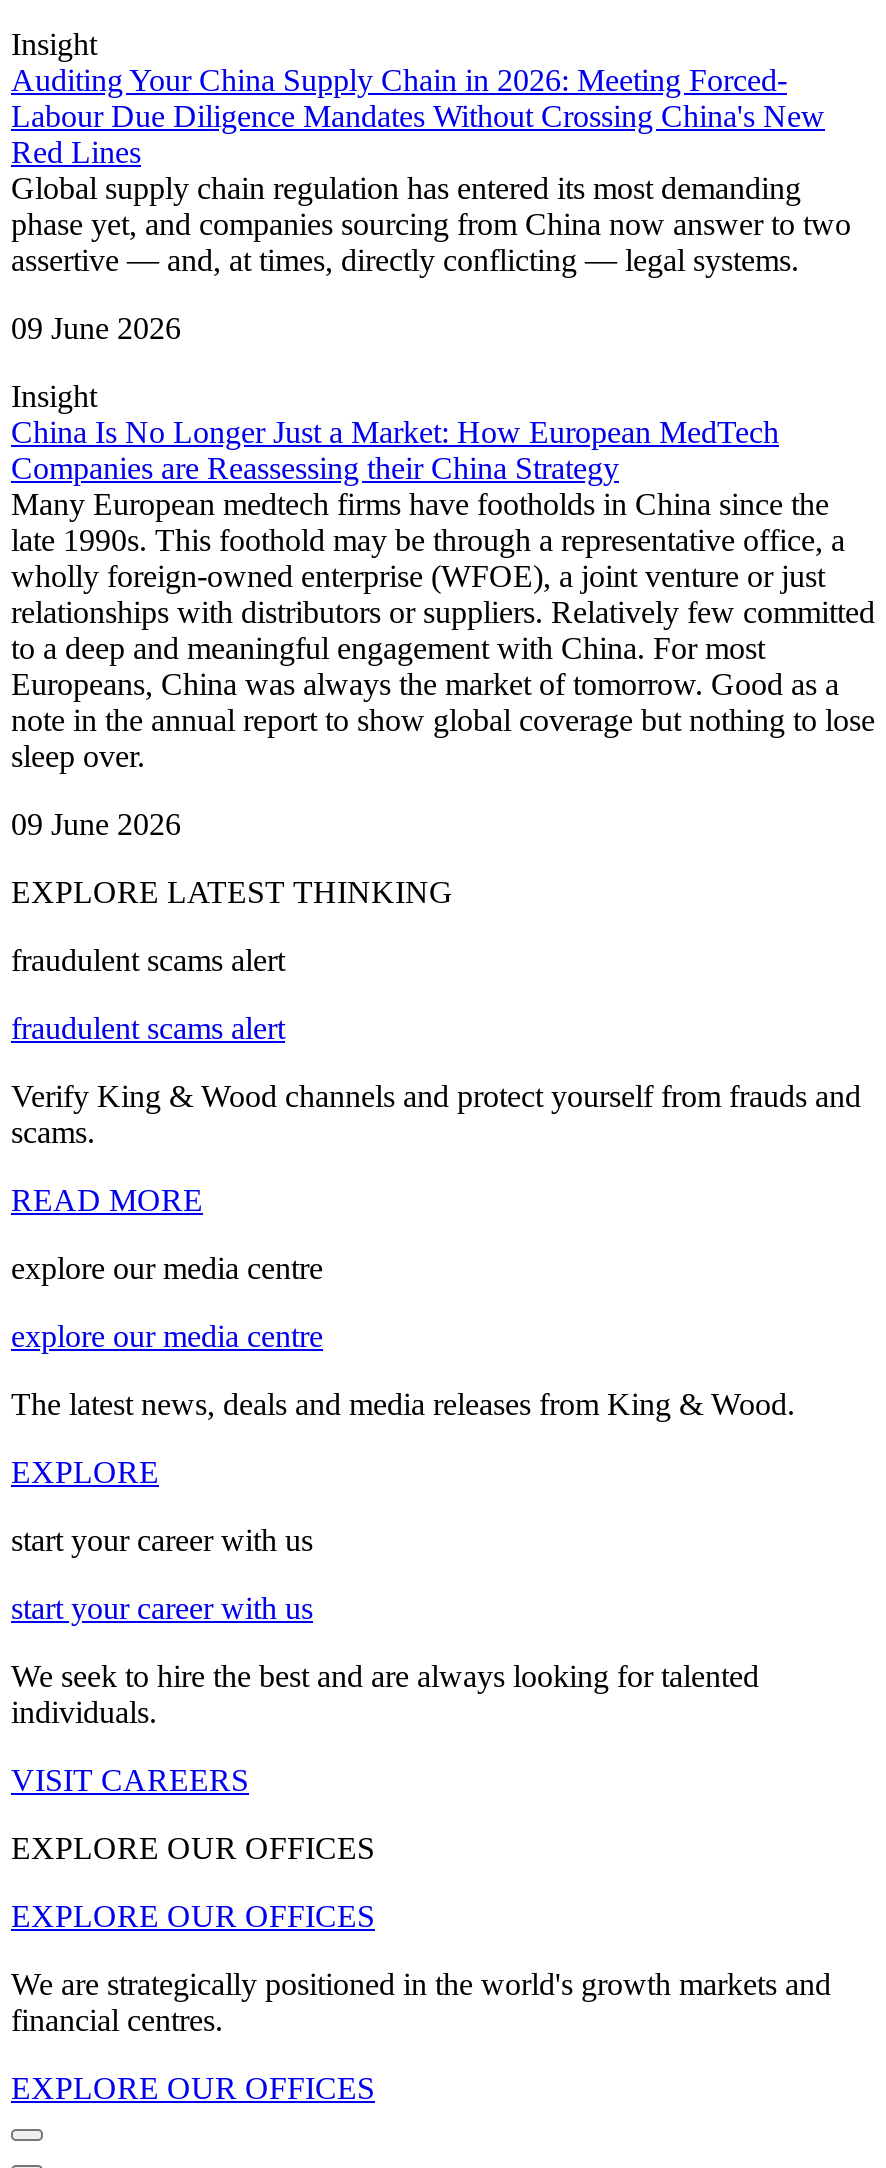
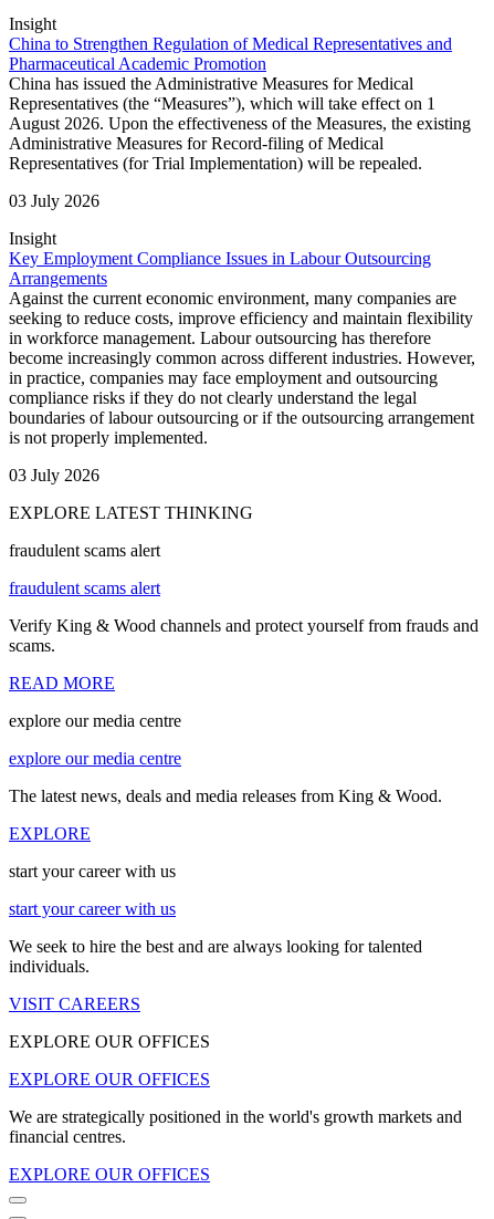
[11,62,851,276] Auditing Your China Supply Chain in 2026: Meeting Forced- | Labour Due Diligence Mandates Without Crossing China's New | Red Lines | Global supply chain regulation has entered its most demanding | phase yet, and companies sourcing from China now answer to two | assertive — and, at times, directly conflicting — legal systems. -> [9,34,471,173] China to Strengthen Regulation of Medical Representatives and | Pharmaceutical Academic Promotion | China has issued the Administrative Measures for Medical | Representatives (the “Measures”), which will take effect on 1 | August 2026. Upon the effectiveness of the Measures, the existing | Administrative Measures for Record-filing of Medical | Representatives (for Trial Implementation) will be repealed.
[11,310,181,344] 09 June 2026 -> [9,191,99,210] 03 July 2026
[11,414,875,772] China Is No Longer Just a Market: How European MedTech | Companies are Reassessing their China Strategy | Many European medtech firms have footholds in China since the | late 1990s. This foothold may be through a representative office, a | wholly foreign-owned enterprise (WFOE), a joint venture or just | relationships with distributors or suppliers. Relatively few committed | to a deep and meaningful engagement with China. For most | Europeans, China was always the market of tomorrow. Good as a | note in the annual report to show global coverage but nothing to lose | sleep over. -> [9,249,475,447] Key Employment Compliance Issues in Labour Outsourcing | Arrangements | Against the current economic environment, many companies are | seeking to reduce costs, improve efficiency and maintain flexibility | in workforce management. Labour outsourcing has therefore | become increasingly common across different industries. However, | in practice, companies may face employment and outsourcing | compliance risks if they do not clearly understand the legal | boundaries of labour outsourcing or if the outsourcing arrangement | is not properly implemented.
[11,806,181,840] 09 June 2026 -> [9,466,99,485] 03 July 2026

